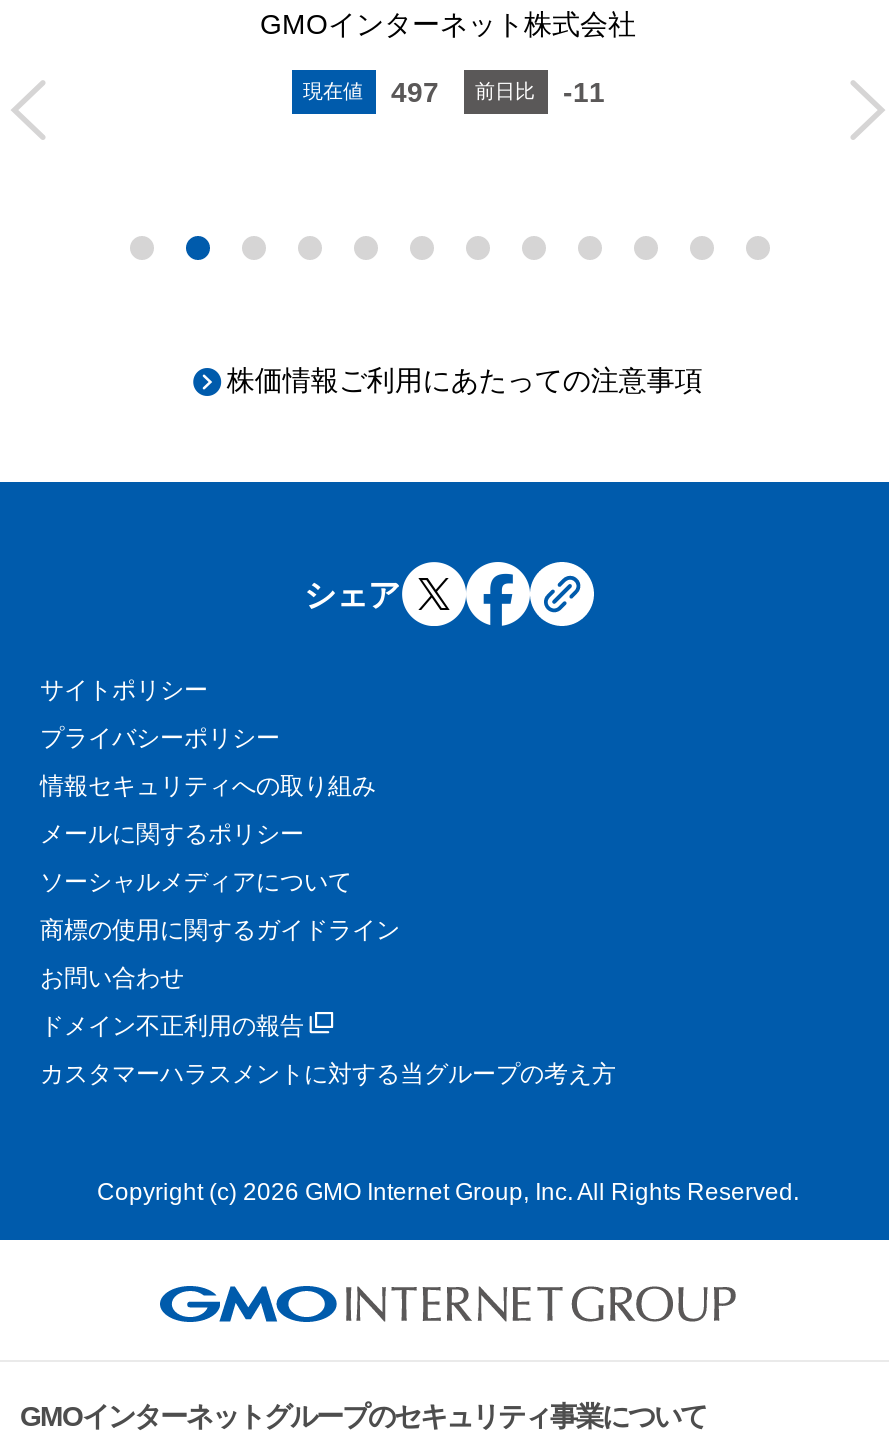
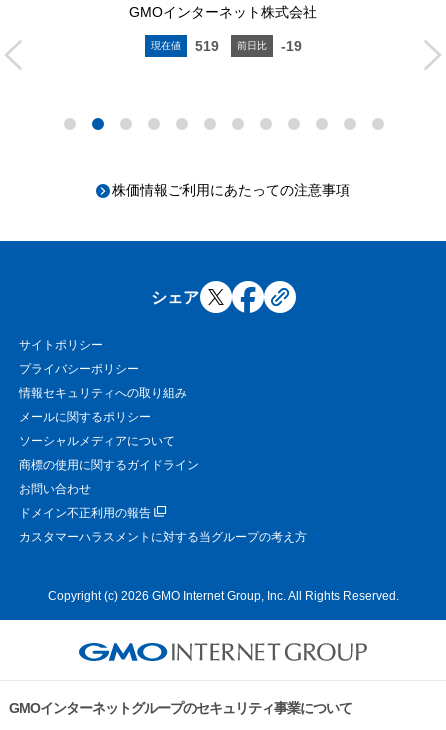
[391,77,439,109] 497 -> [194,38,218,54] 519
[563,77,605,109] -11 -> [280,38,301,54] -19

